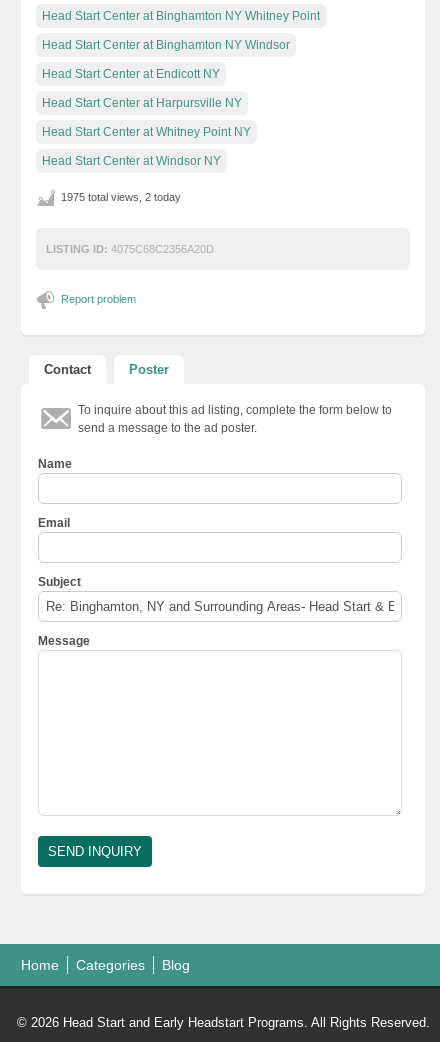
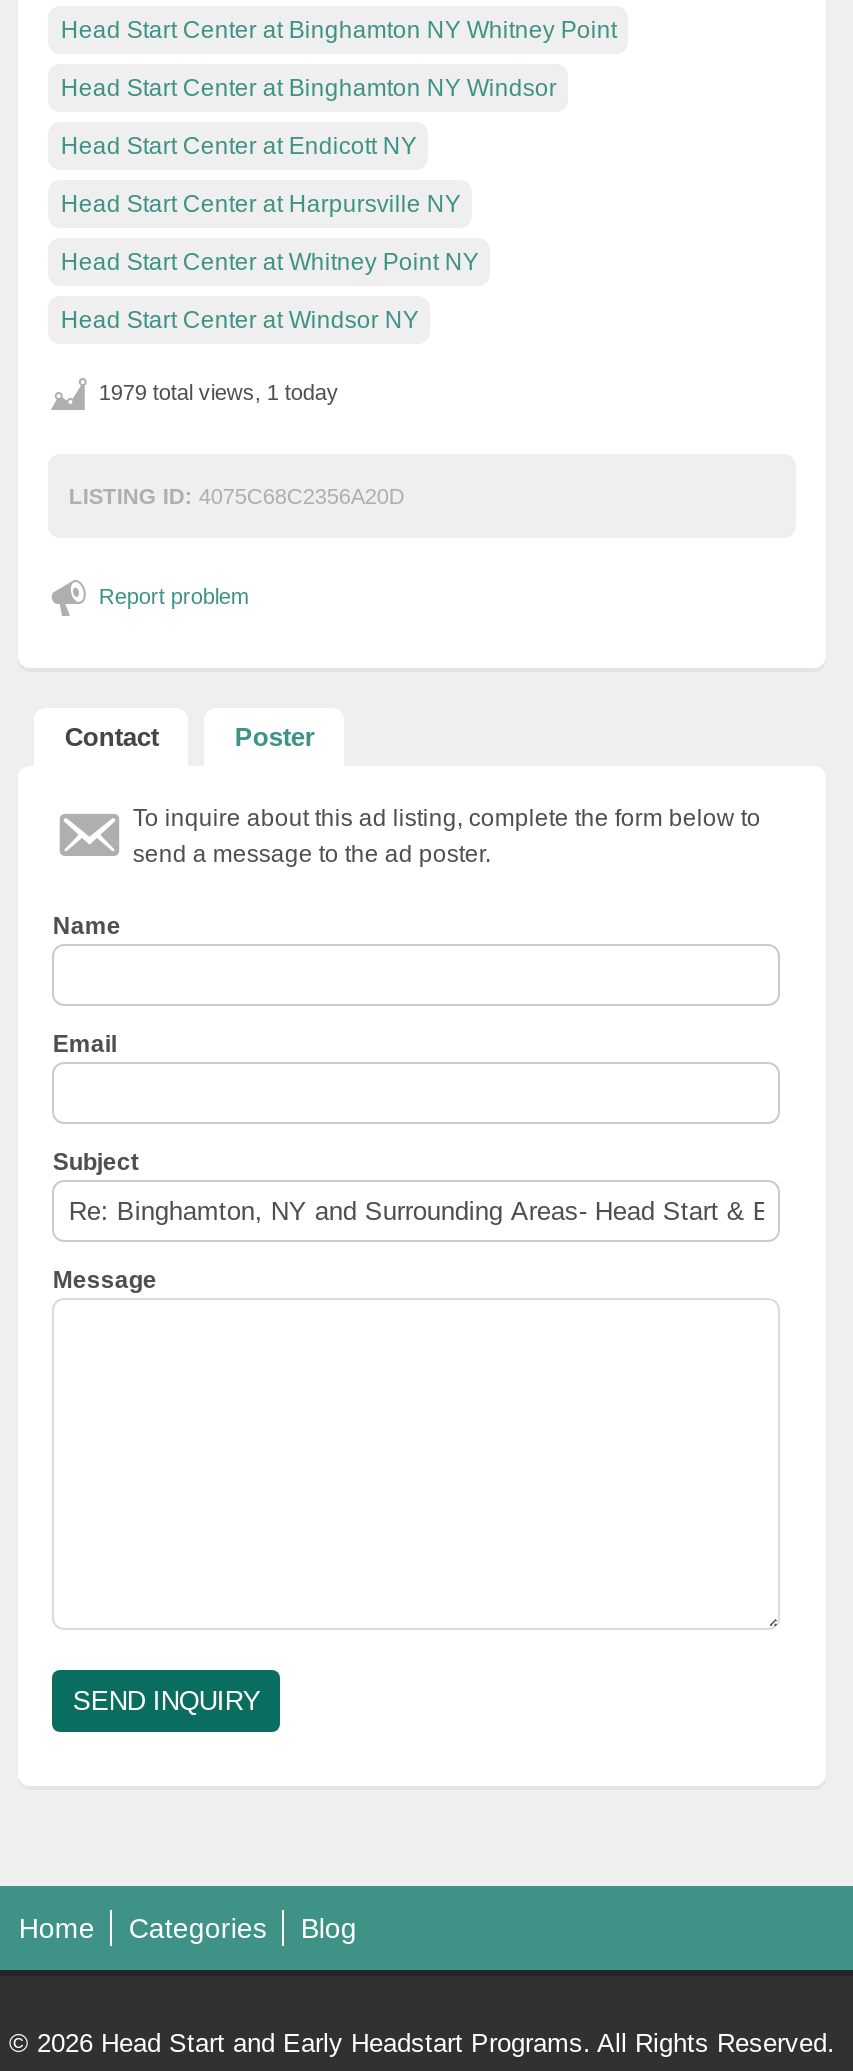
[61,191,181,203] 1975 total views, 2 today -> [99,380,339,404] 1979 total views, 1 today

